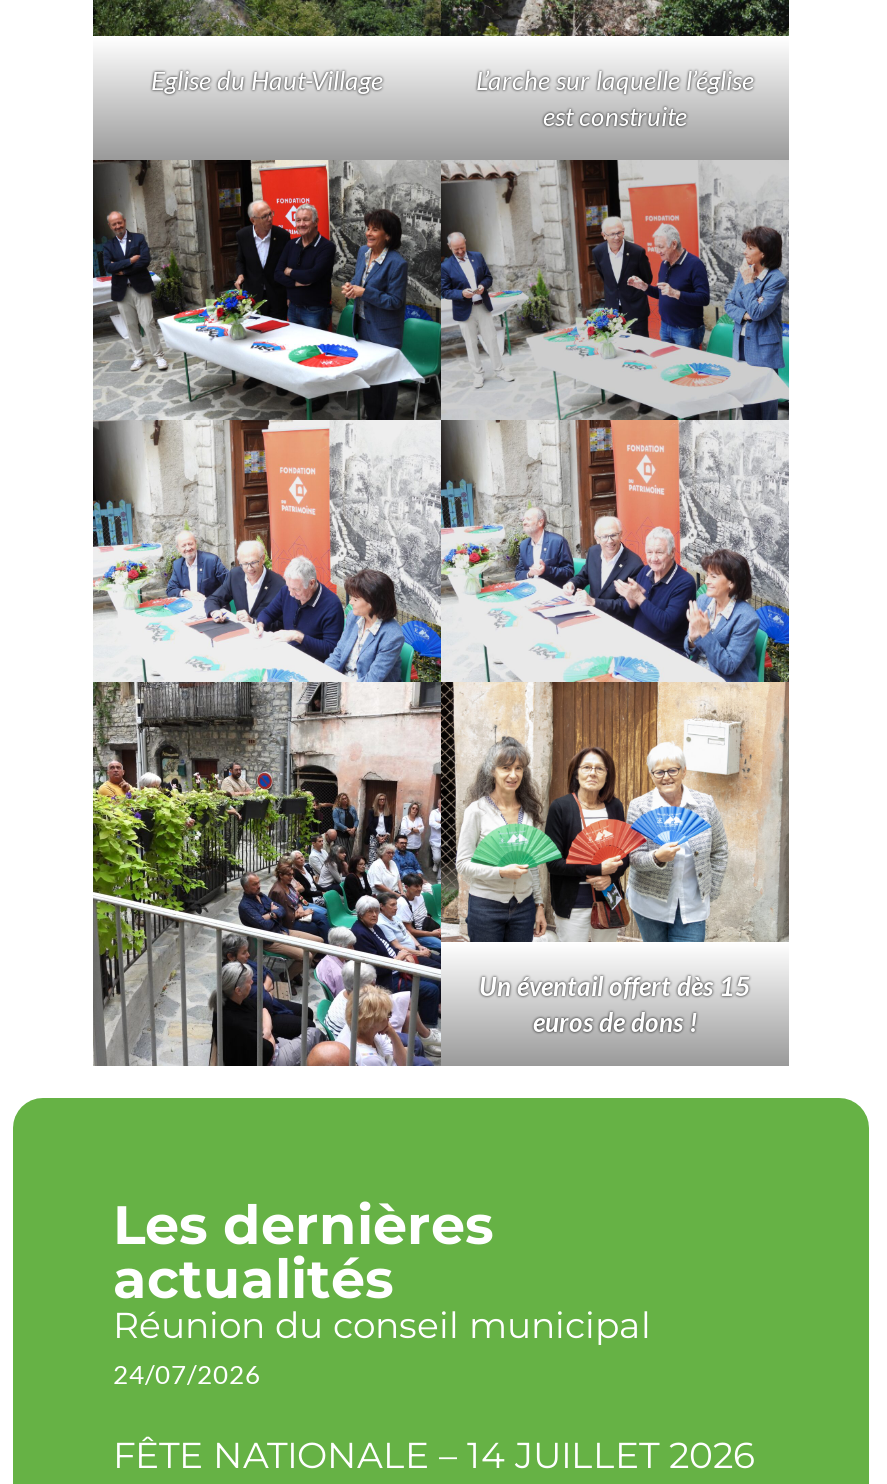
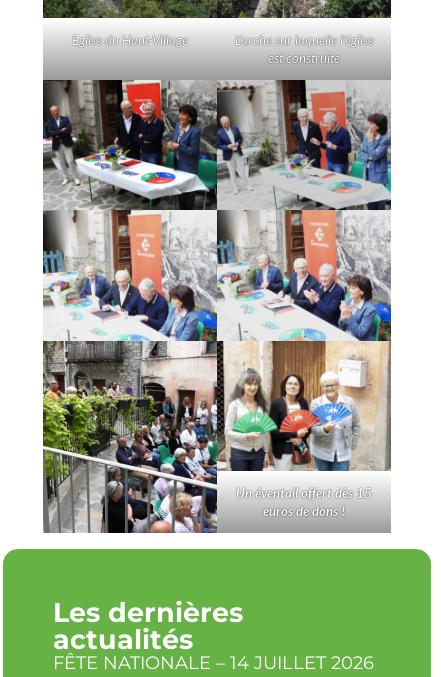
[113,1304,651,1390] Réunion du conseil municipal | 24/07/2026 -> none

